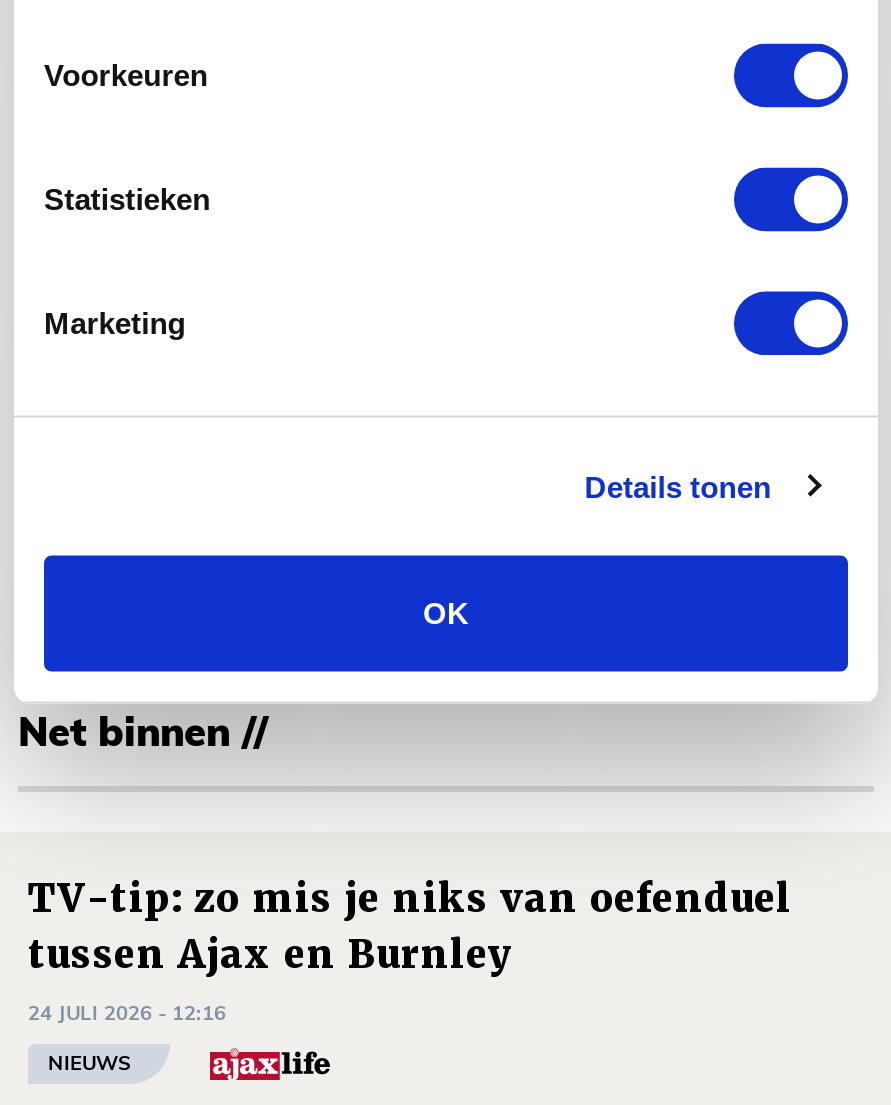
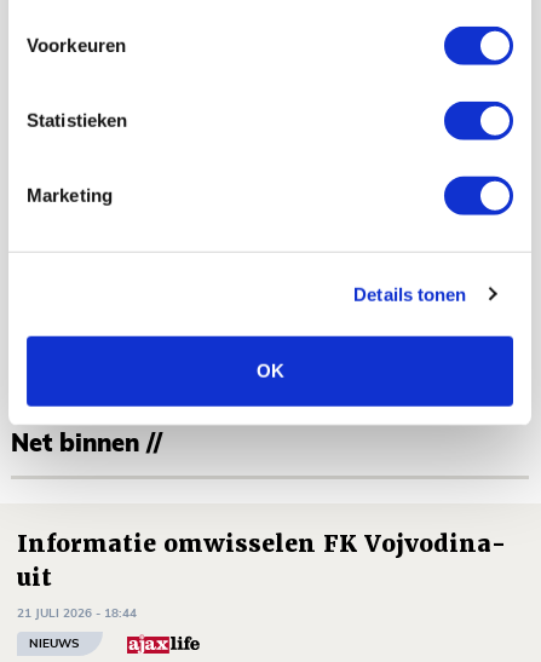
[28,874,792,980] TV-tip: zo mis je niks van oefenduel | tussen Ajax en Burnley -> [17,529,506,593] Informatie omwisselen FK Vojvodina- | uit
[28,1003,226,1025] 24 JULI 2026 - 12:16 -> [17,607,137,620] 21 JULI 2026 - 18:44

